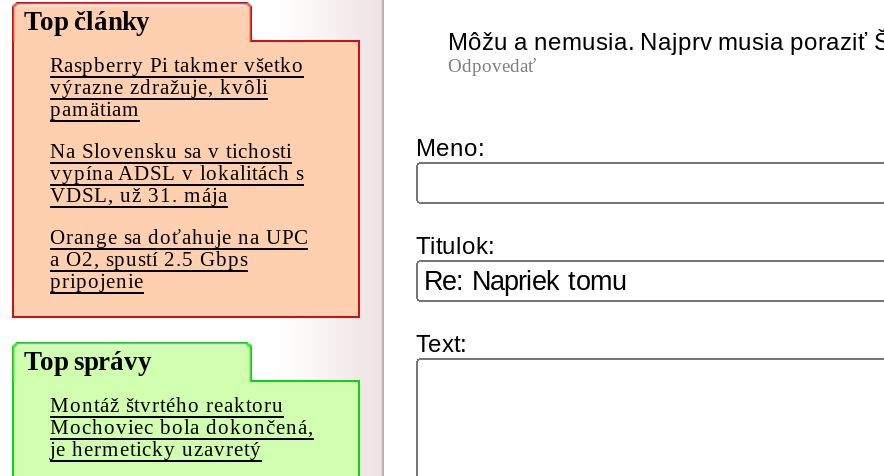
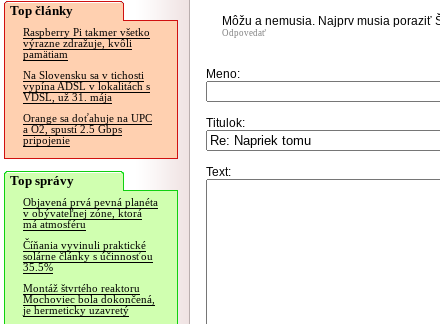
none -> [23,197,158,273] Objavená prvá pevná planéta | v obývateľnej zóne, ktorá | má atmosféru | Číňania vyvinuli praktické | solárne články s účinnosťou | 35.5%

